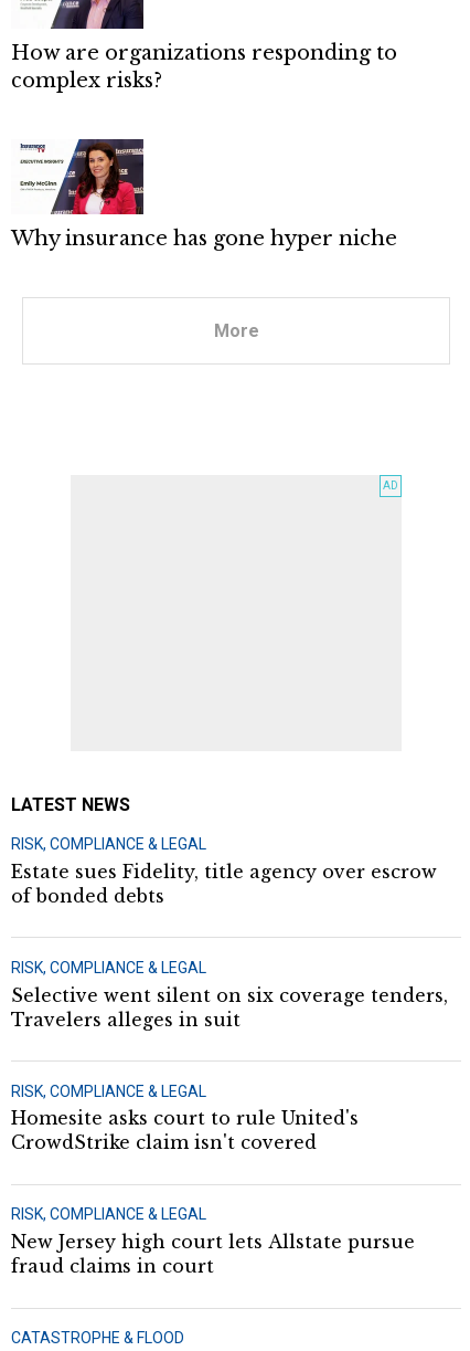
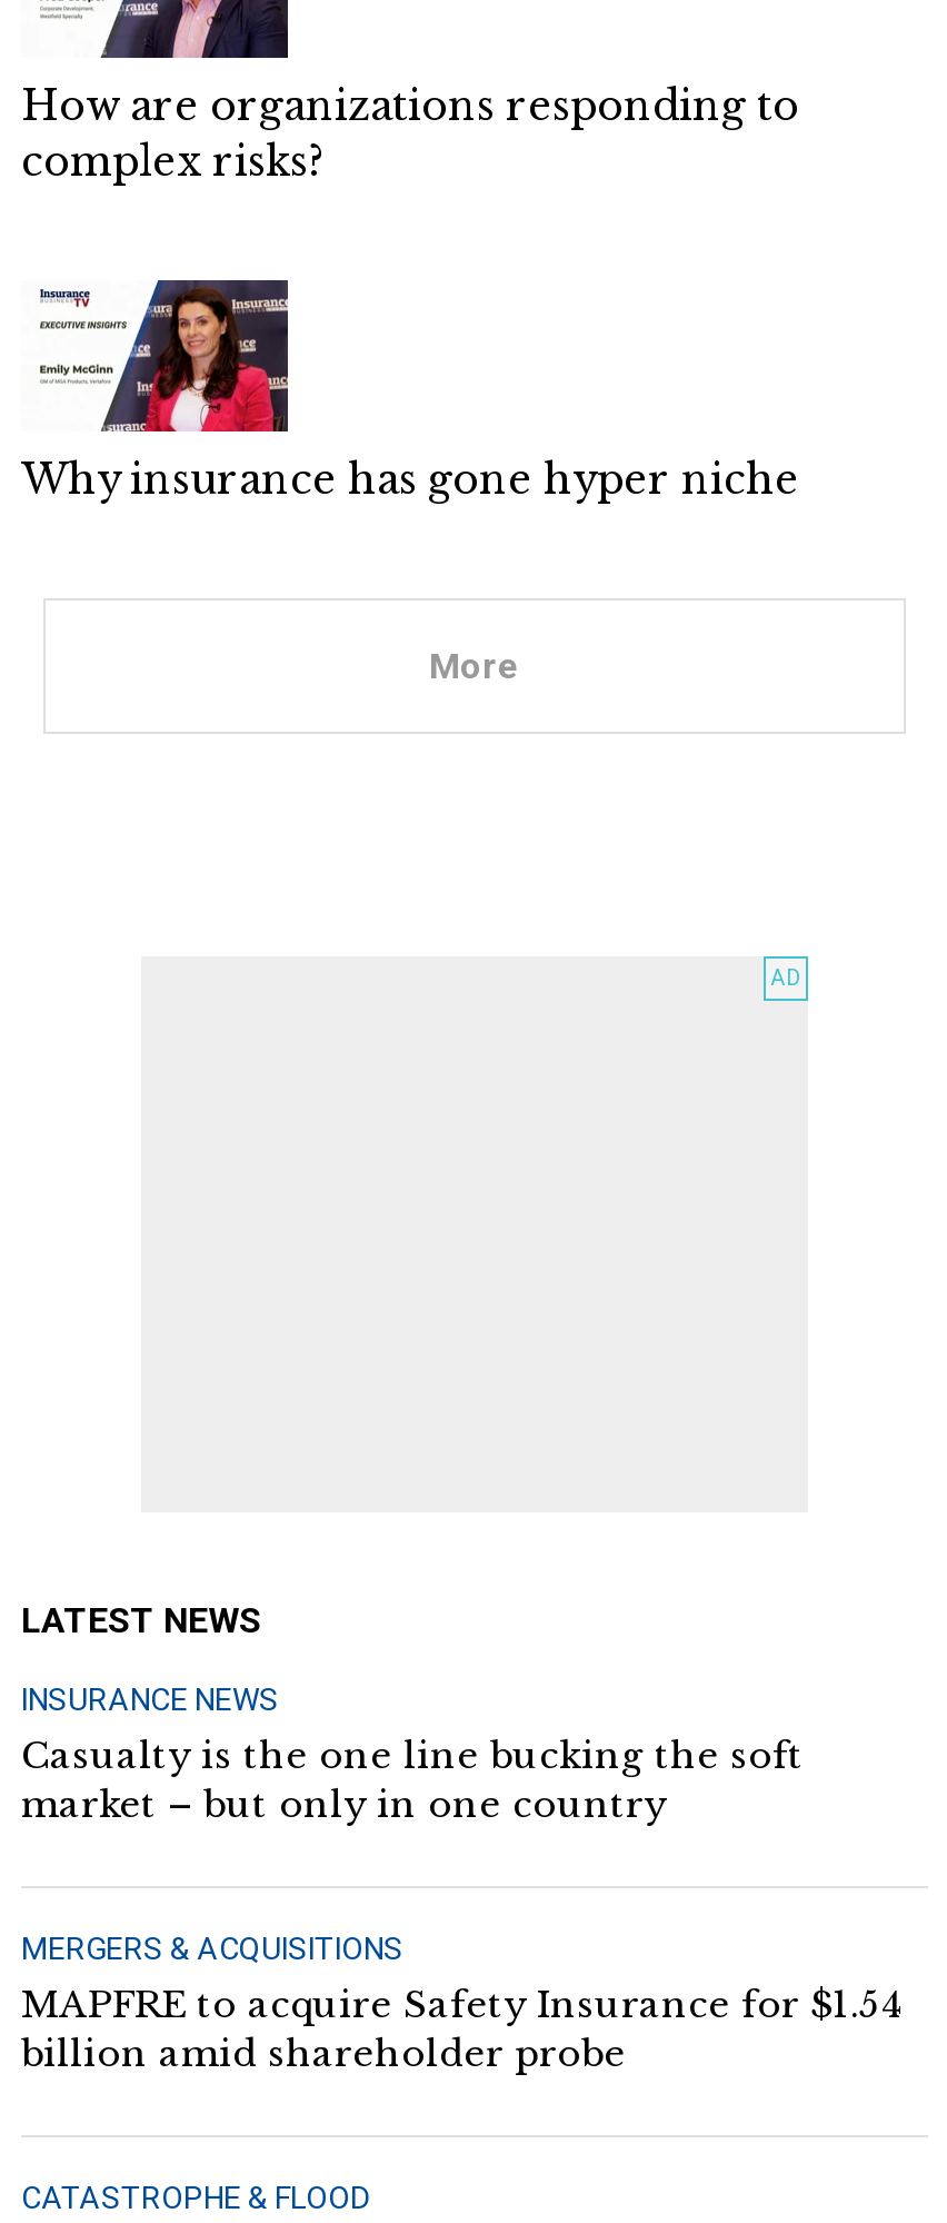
[11,835,448,1277] RISK, COMPLIANCE & LEGAL | Estate sues Fidelity, title agency over escrow | of bonded debts | RISK, COMPLIANCE & LEGAL | Selective went silent on six coverage tenders, | Travelers alleges in suit | RISK, COMPLIANCE & LEGAL | Homesite asks court to rule United's | CrowdStrike claim isn't covered | RISK, COMPLIANCE & LEGAL | New Jersey high court lets Allstate pursue | fraud claims in court -> [21,1681,901,2074] INSURANCE NEWS | Casualty is the one line bucking the soft | market – but only in one country | MERGERS & ACQUISITIONS | MAPFRE to acquire Safety Insurance for $1.54 | billion amid shareholder probe

